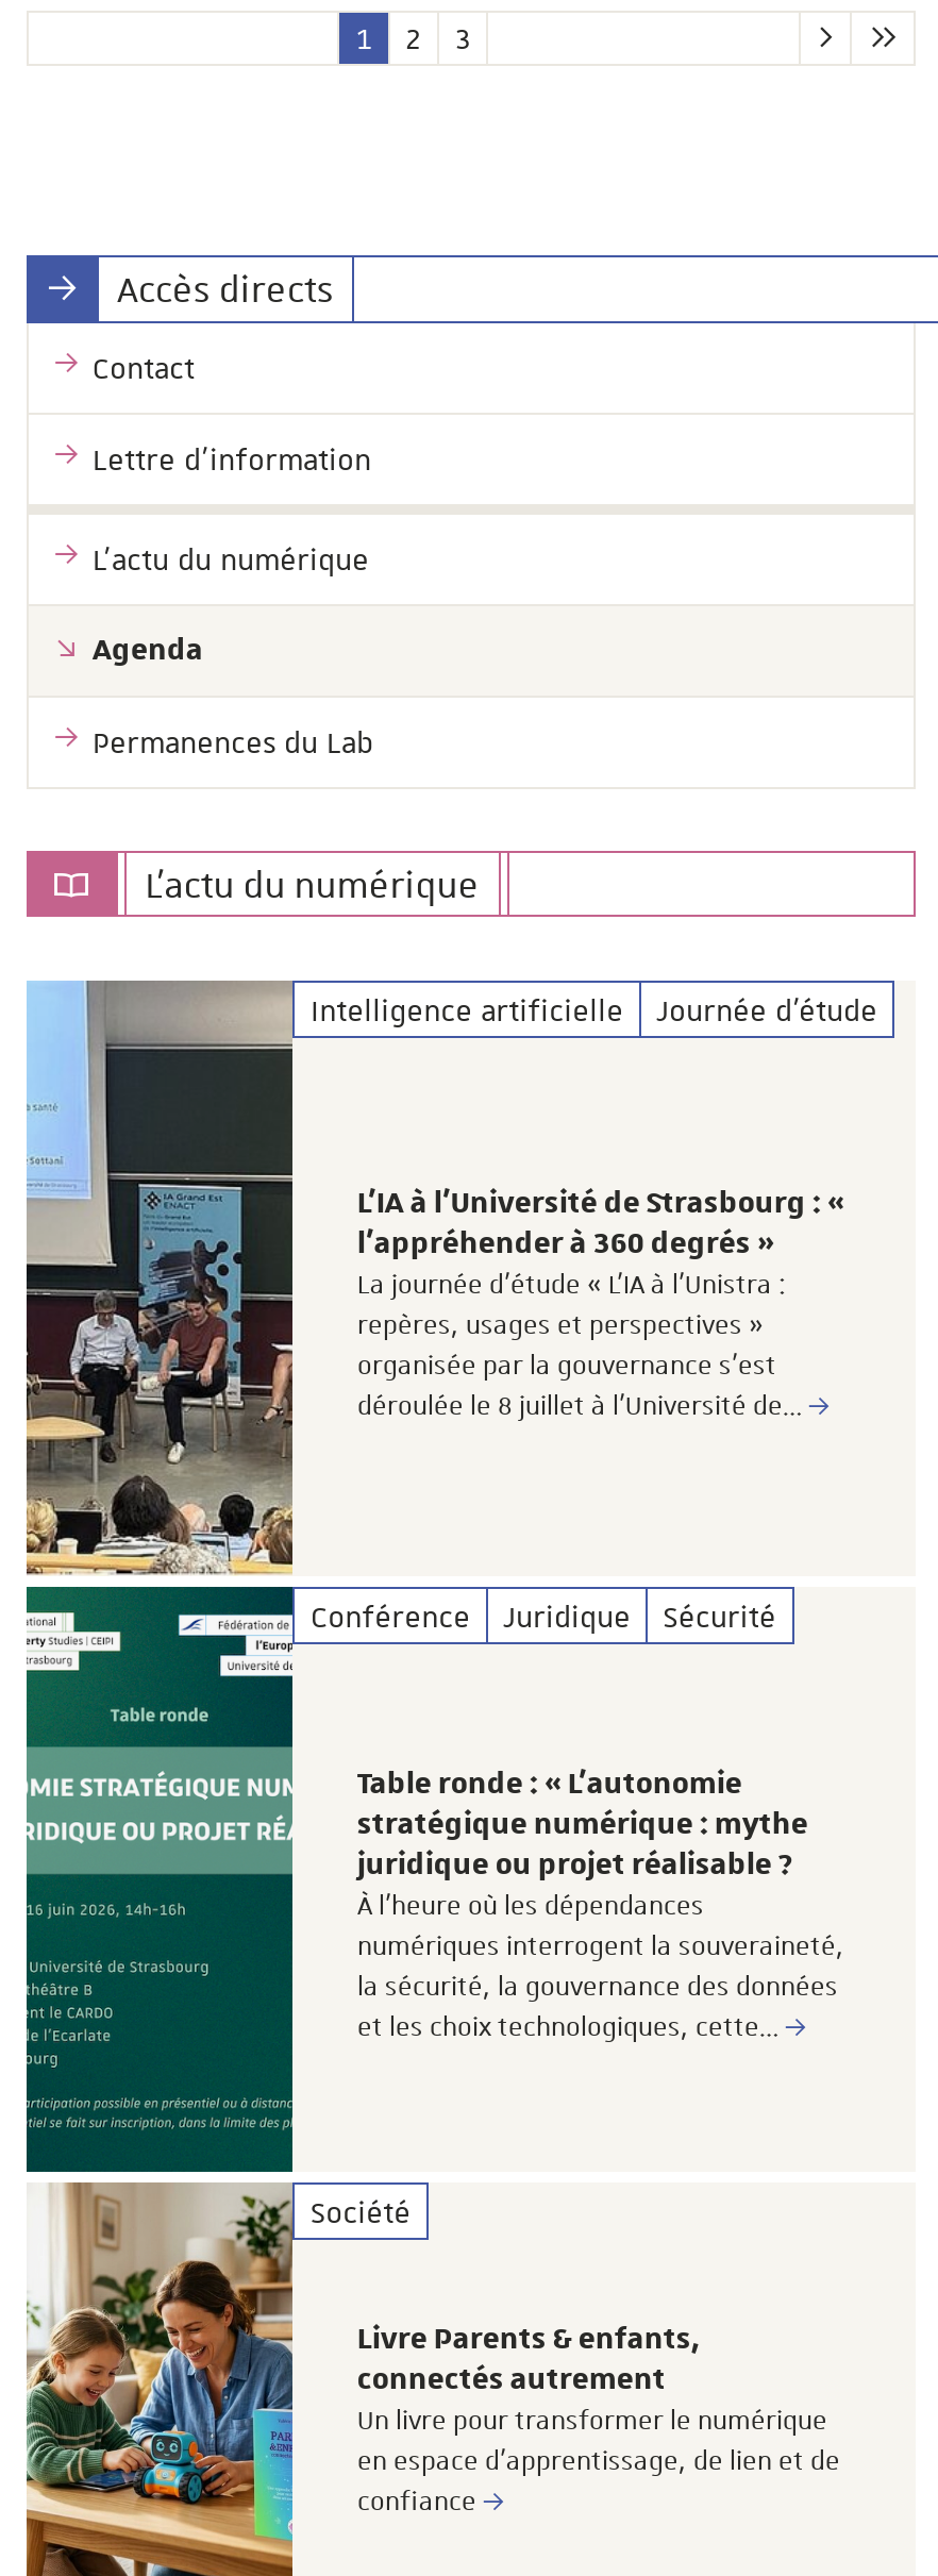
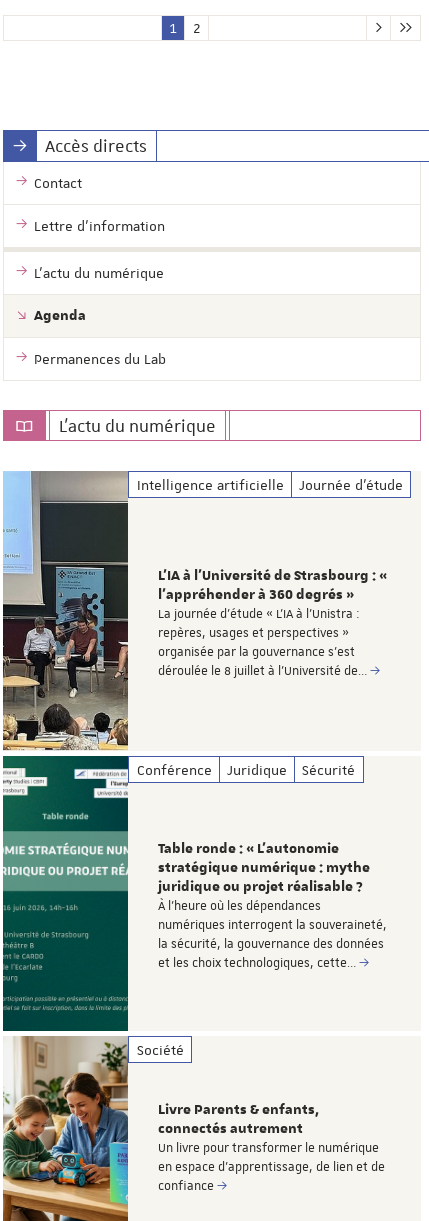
[455,19,472,57] 3 -> none

